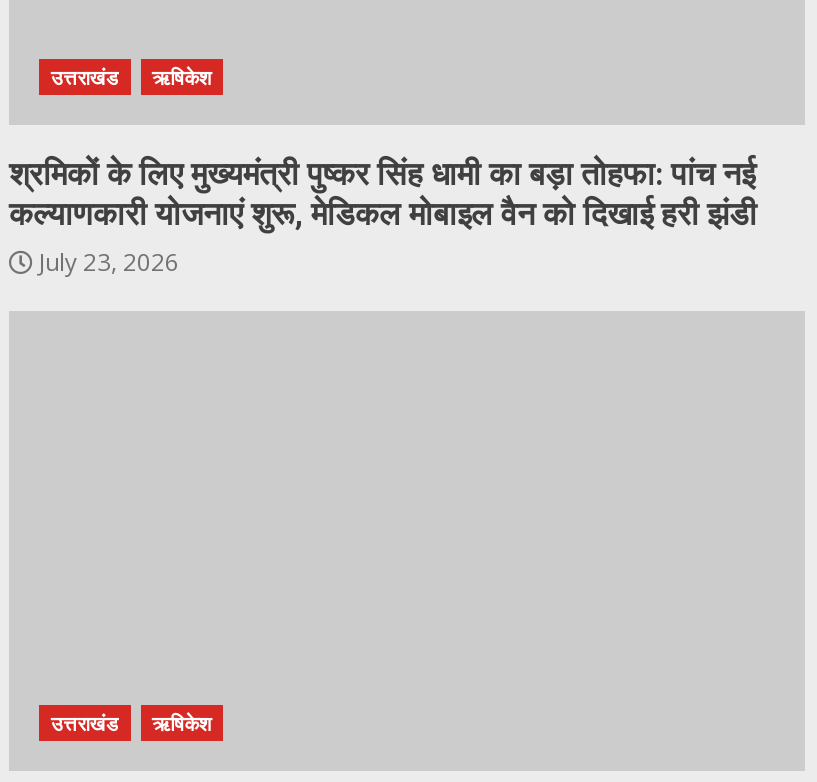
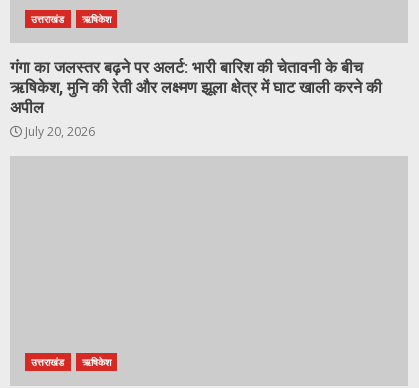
[9,155,757,279] श्रमिकों के लिए मुख्यमंत्री पुष्कर सिंह धामी का बड़ा तोहफा: पांच नई | कल्याणकारी योजनाएं शुरू, मेडिकल मोबाइल वैन को दिखाई हरी झंडी | July 23, 2026 -> [10,58,382,140] गंगा का जलस्तर बढ़ने पर अलर्ट: भारी बारिश की चेतावनी के बीच | ऋषिकेश, मुनि की रेती और लक्ष्मण झूला क्षेत्र में घाट खाली करने की | अपील | July 20, 2026

